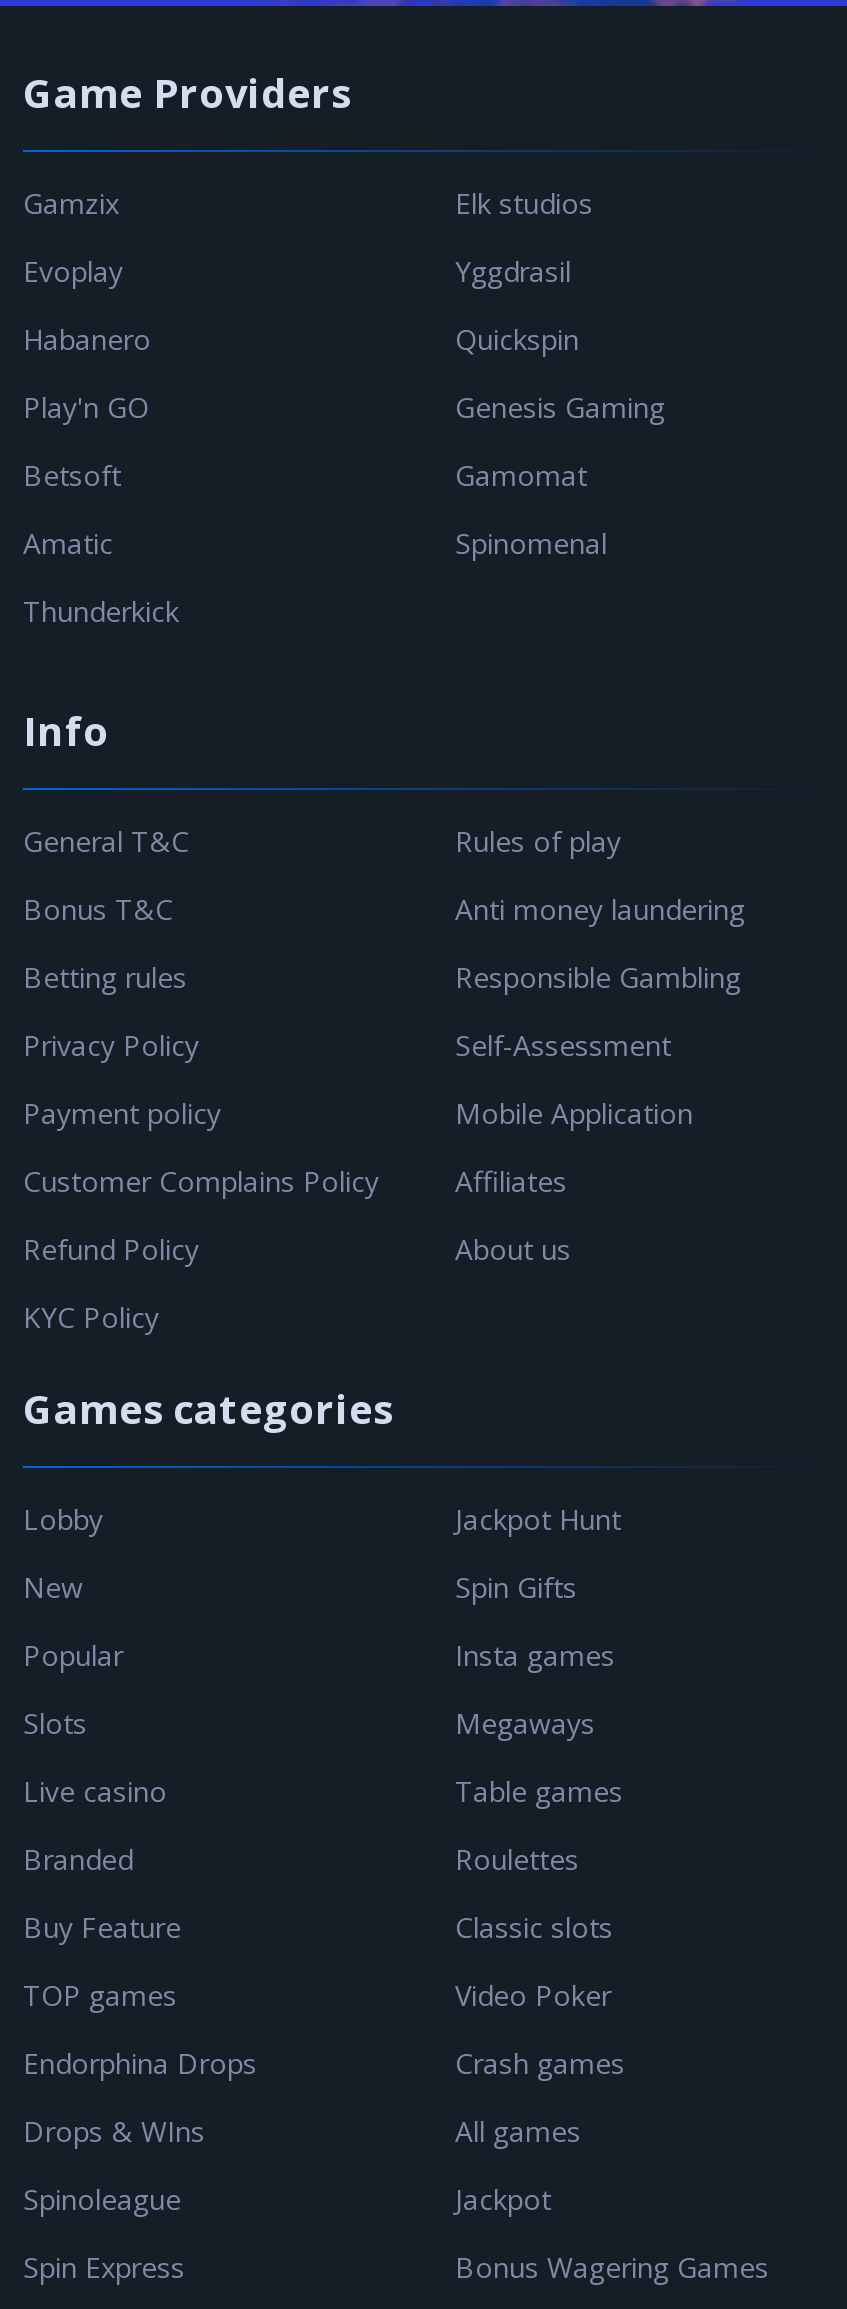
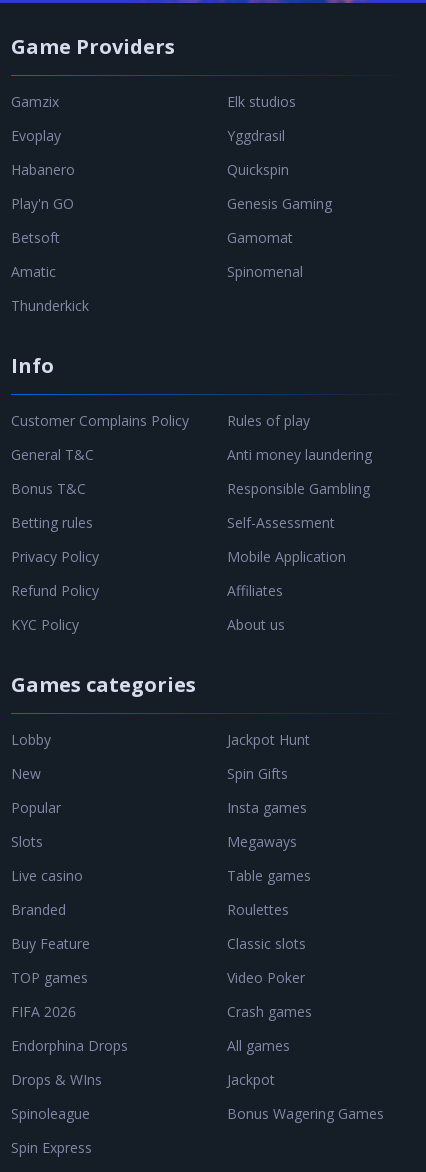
moved [23,822,199,1064] -> [11,445,99,566]: General T&C | Bonus T&C | Betting rules | Privacy Policy
[23,1094,221,1132] Payment policy -> none
moved [23,1162,379,1200] -> [11,411,189,430]: Customer Complains Policy
moved [23,1230,199,1336] -> [11,581,99,634]: Refund Policy | KYC Policy
moved [23,1382,393,2014] -> [11,671,196,987]: Games categories | Lobby | New | ... | Buy Feature | TOP games
moved [455,1500,769,2286] -> [227,730,384,1123]: Jackpot Hunt | Spin Gifts | Insta games | ... | Jackpot | Bonus Wagering Games
none -> [11,1002,76,1021] FIFA 2026

